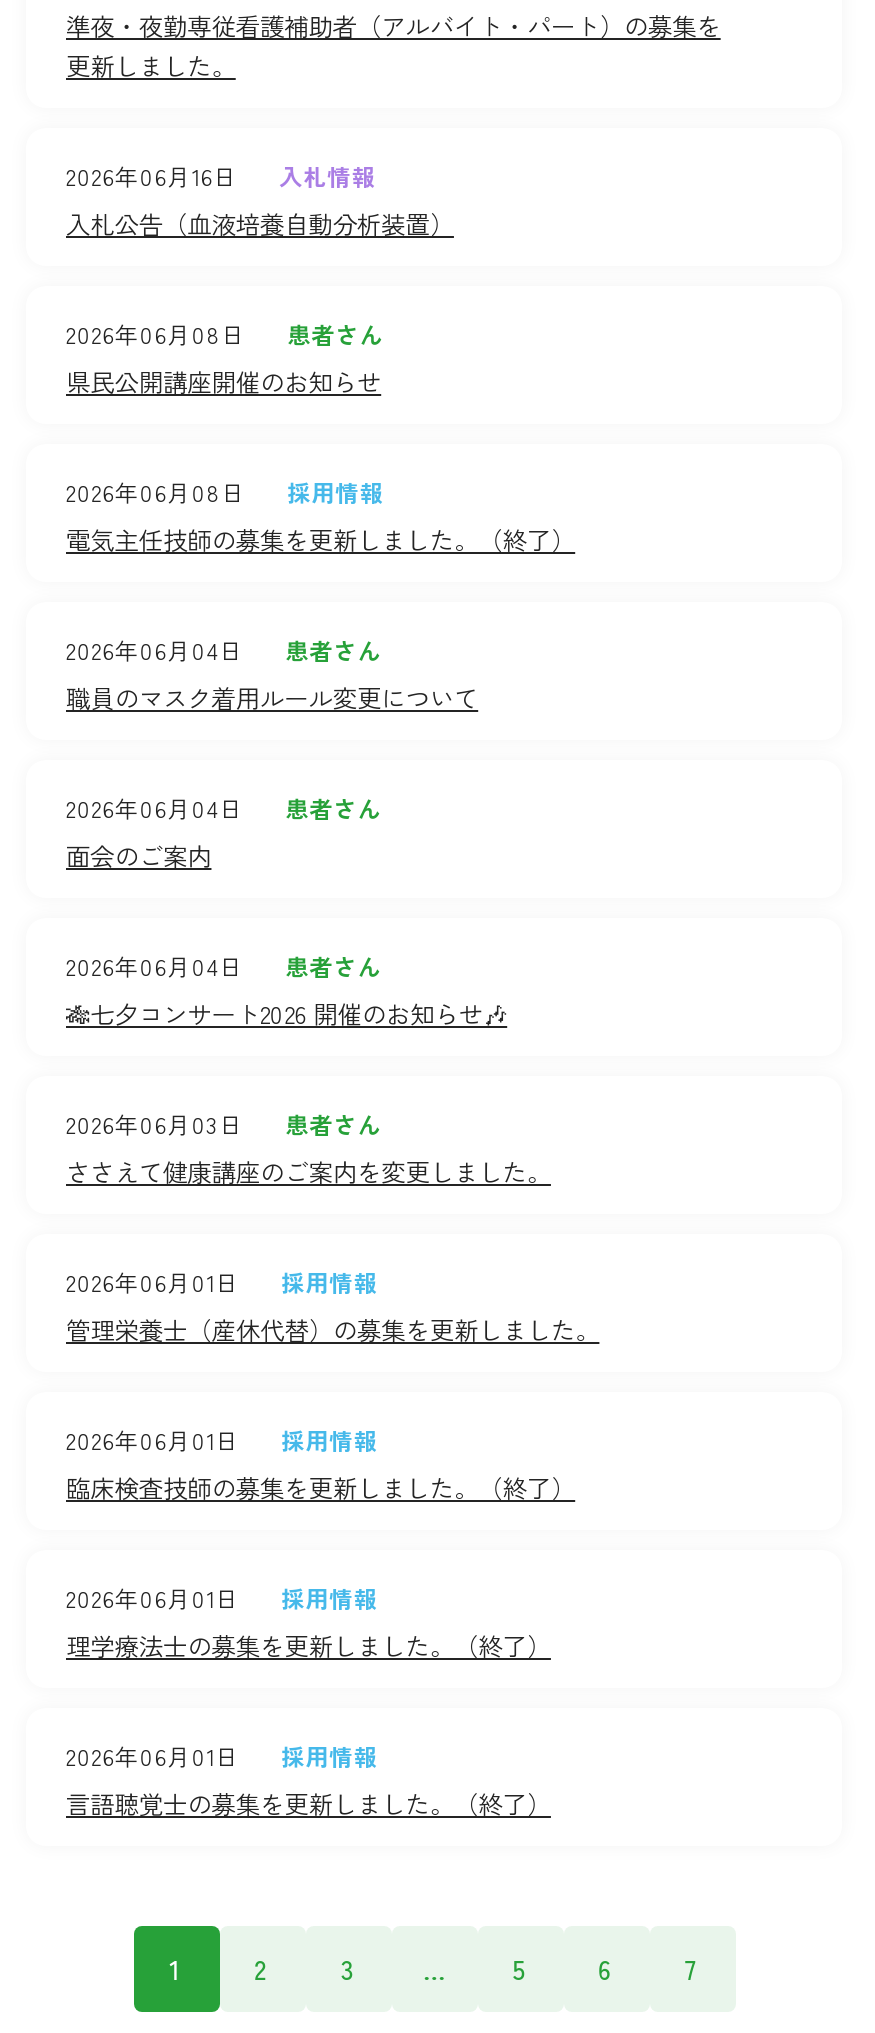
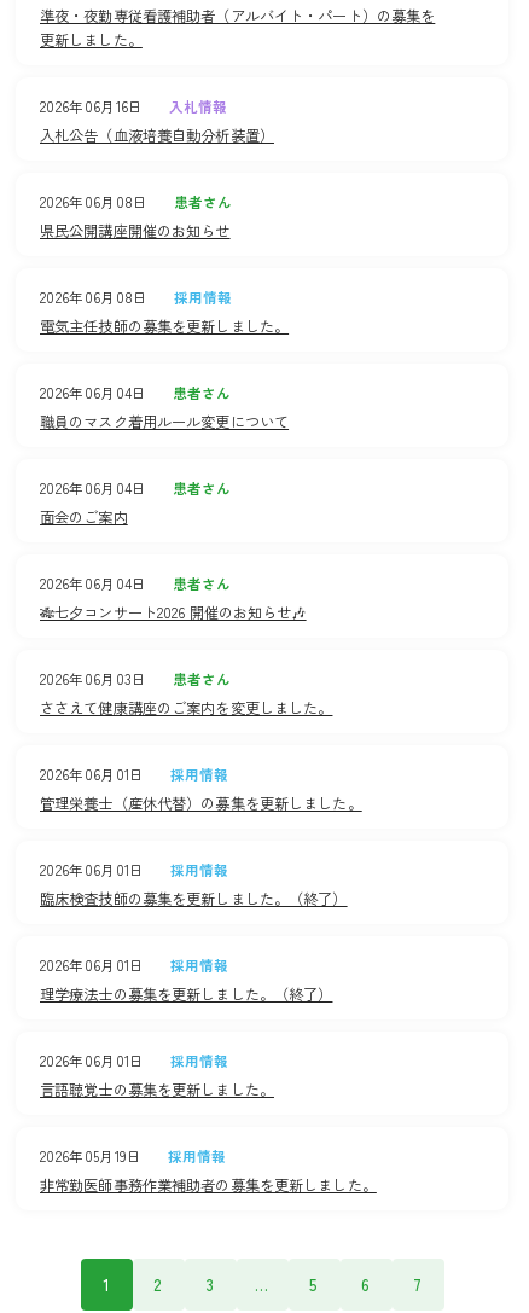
[66,522,575,558] 電気主任技師の募集を更新しました。（終了） -> [40,315,289,337] 電気主任技師の募集を更新しました。
[66,1786,551,1822] 言語聴覚士の募集を更新しました。（終了） -> [40,1079,377,1196] 言語聴覚士の募集を更新しました。 | 2026年05月19日 | 採用情報 | 非常勤医師事務作業補助者の募集を更新しました。

